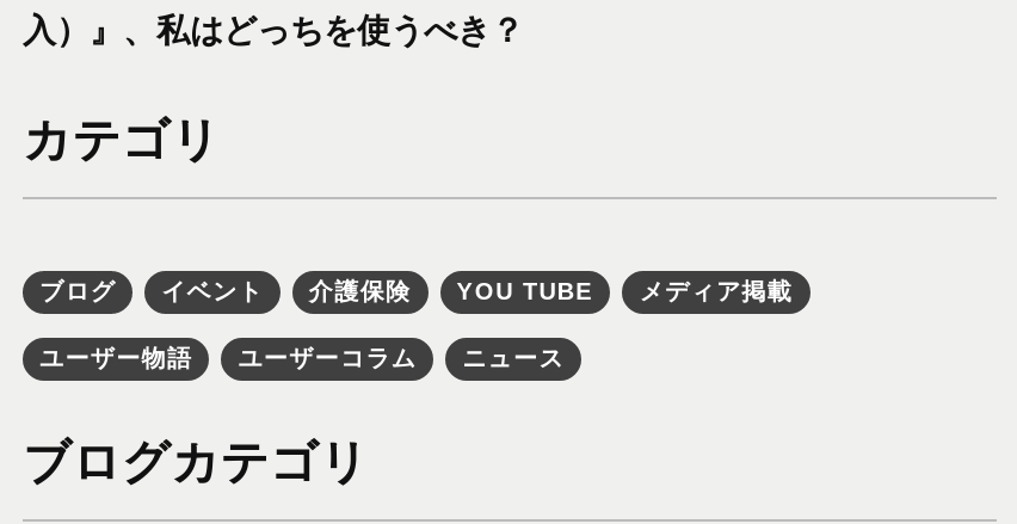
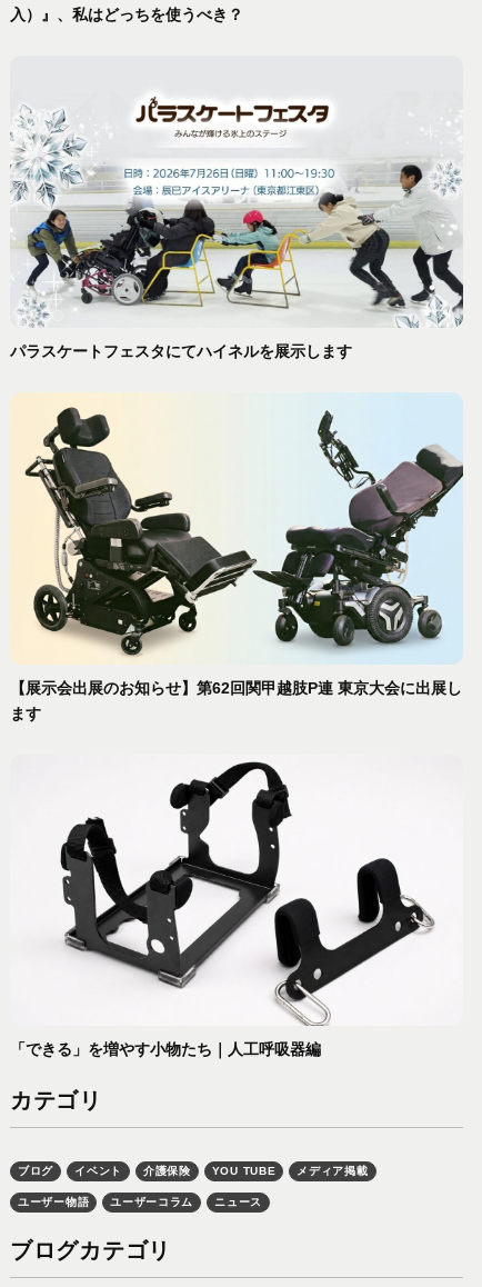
none -> [10,97,464,360] [image] | パラスケートフェスタにてハイネルを展示します
none -> [10,405,464,722] [image] | 【展示会出展のお知らせ】第62回関甲越肢P連 東京大会に出展し | ます
none -> [10,761,435,1058] [image] | 「できる」を増やす小物たち｜人工呼吸器編

